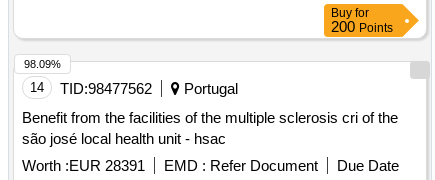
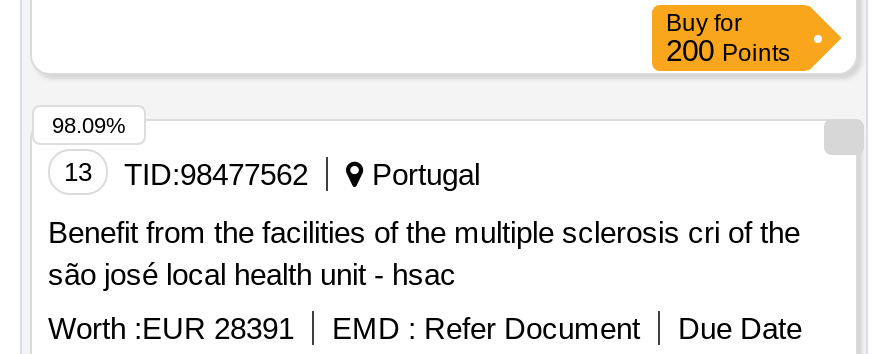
[30,80,238,97] 14 TID:98477562 Portugal -> [64,157,480,191] 13 TID:98477562 Portugal

